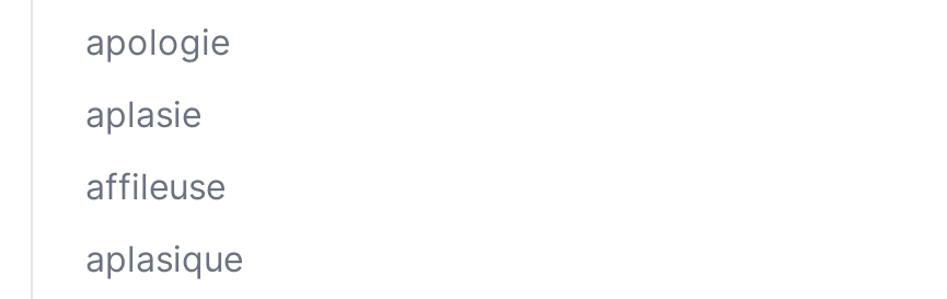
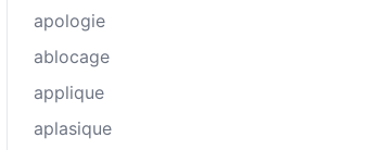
[85,92,201,136] aplasie -> [34,46,110,68] ablocage
[85,165,226,209] affileuse -> [34,82,104,103] applique

